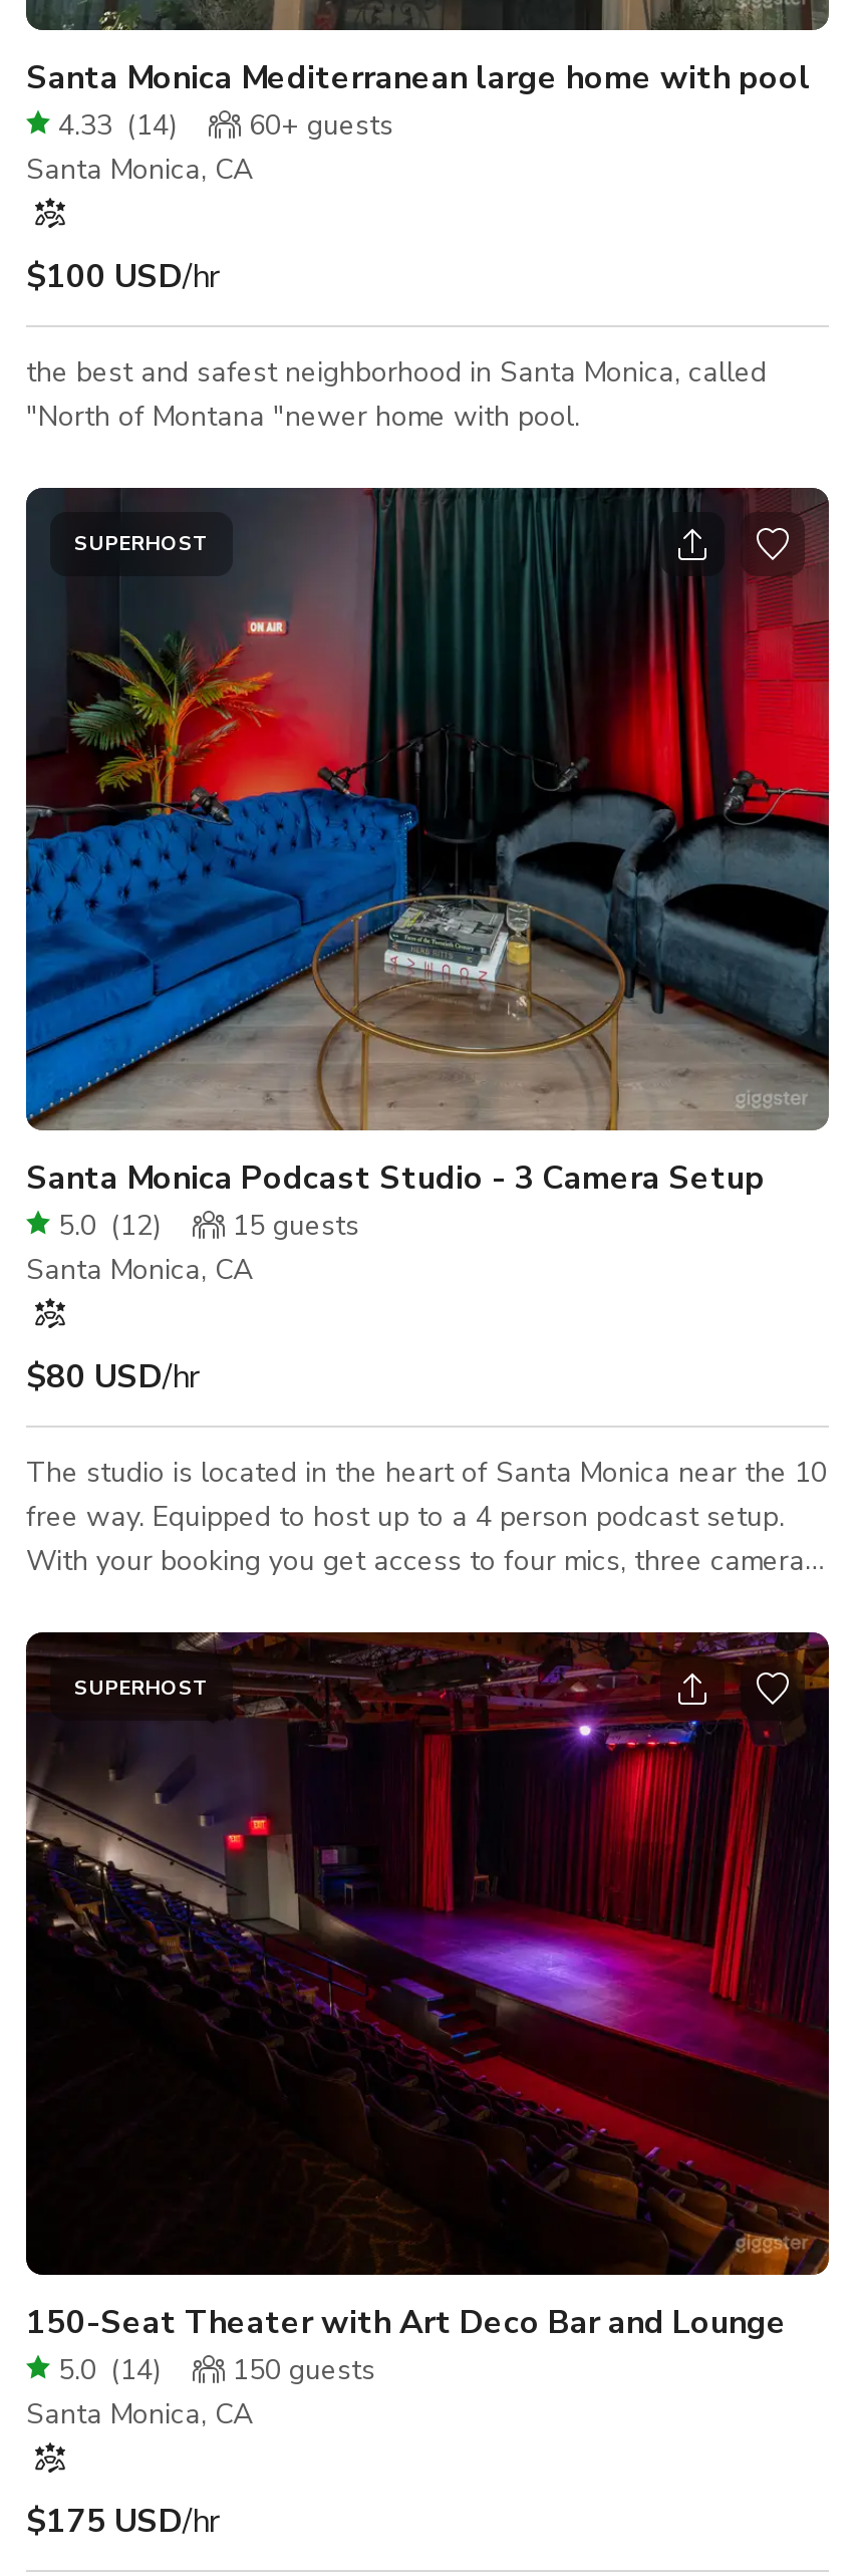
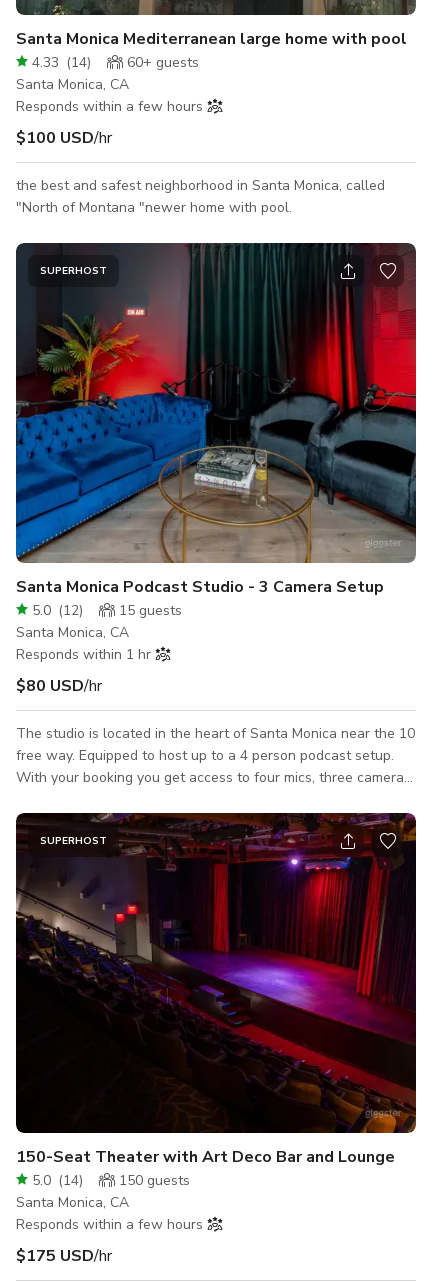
none -> [16,97,203,116] Responds within a few hours
none -> [16,645,151,664] Responds within 1 hr
none -> [16,1215,203,1234] Responds within a few hours

